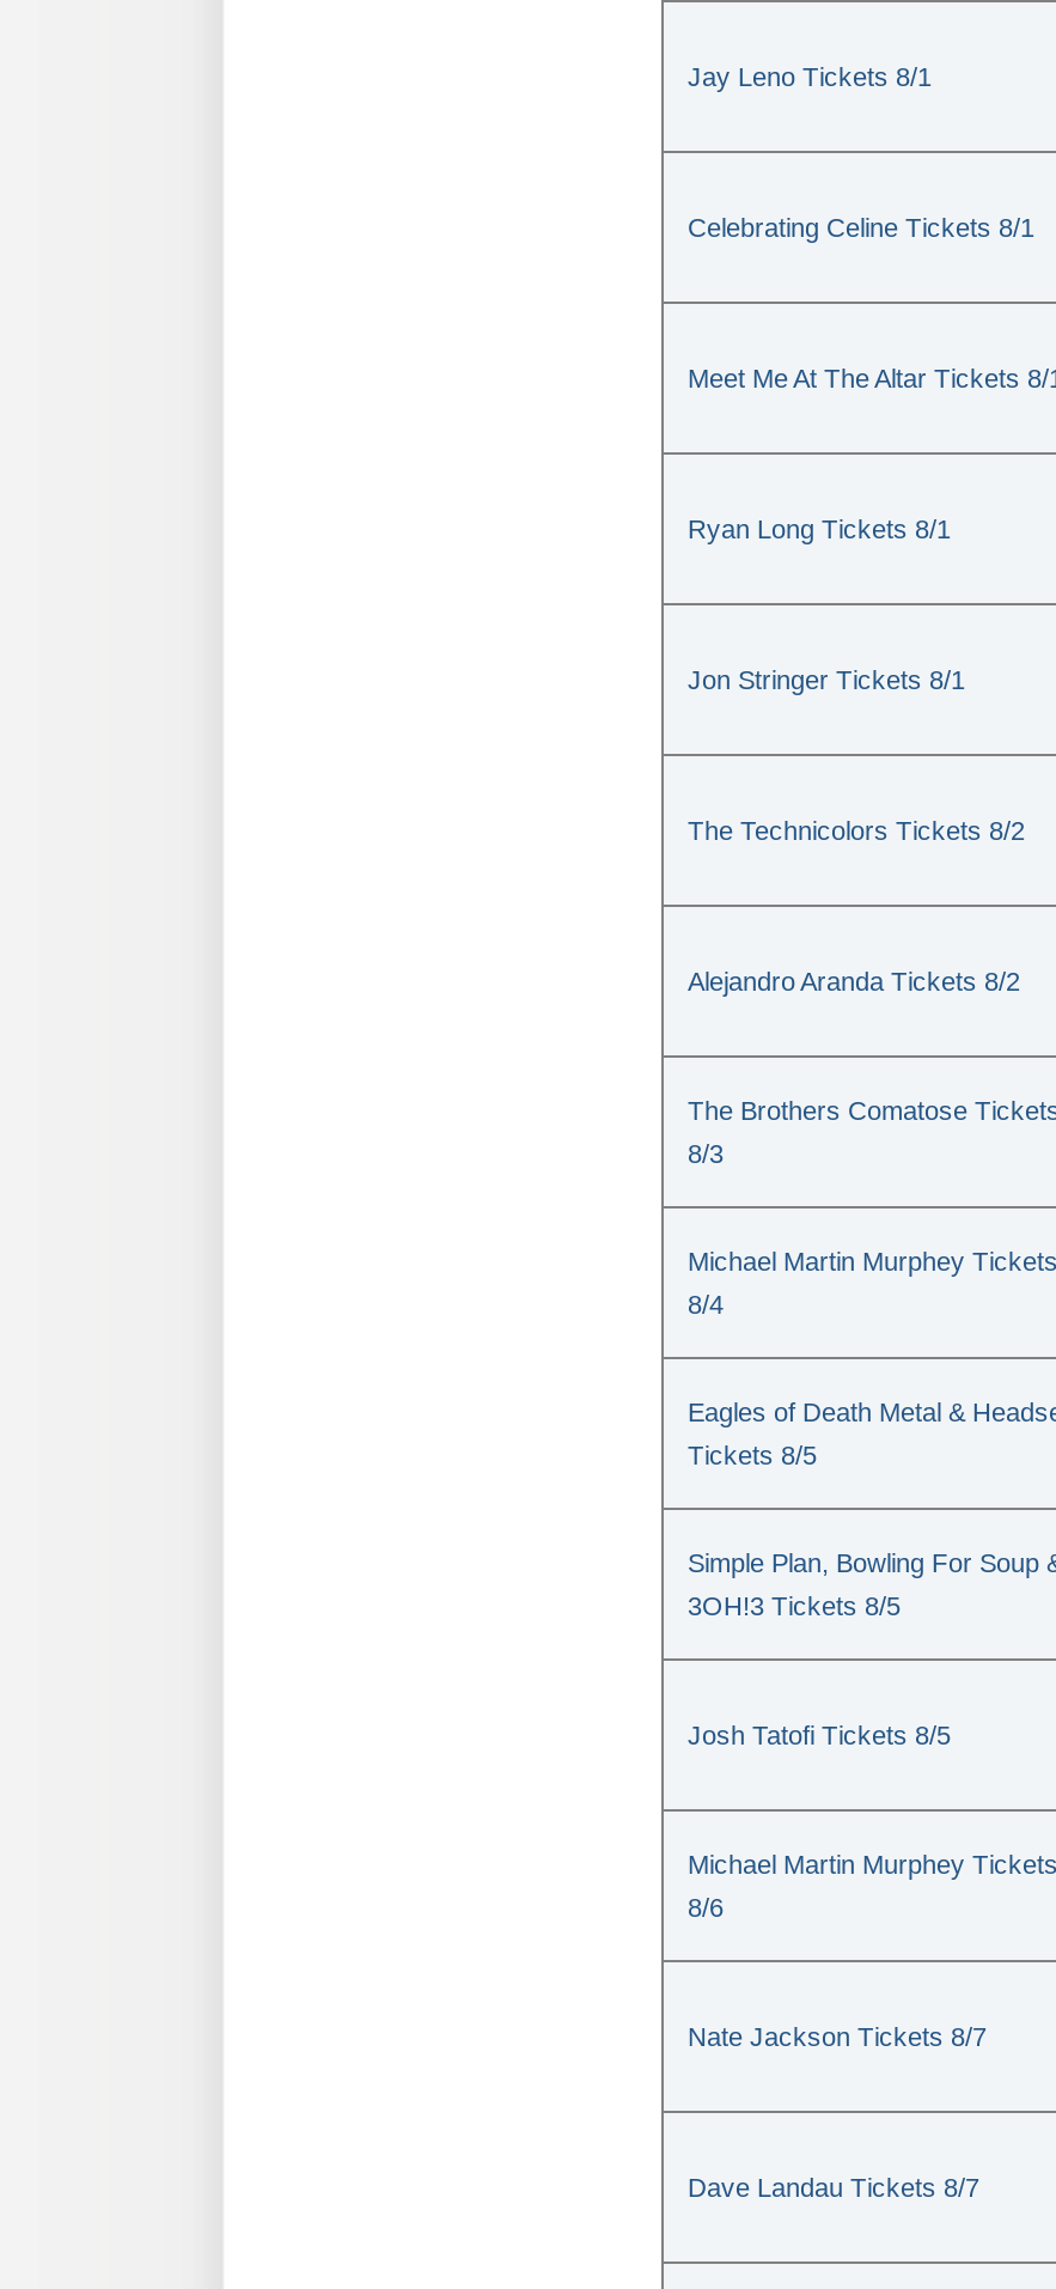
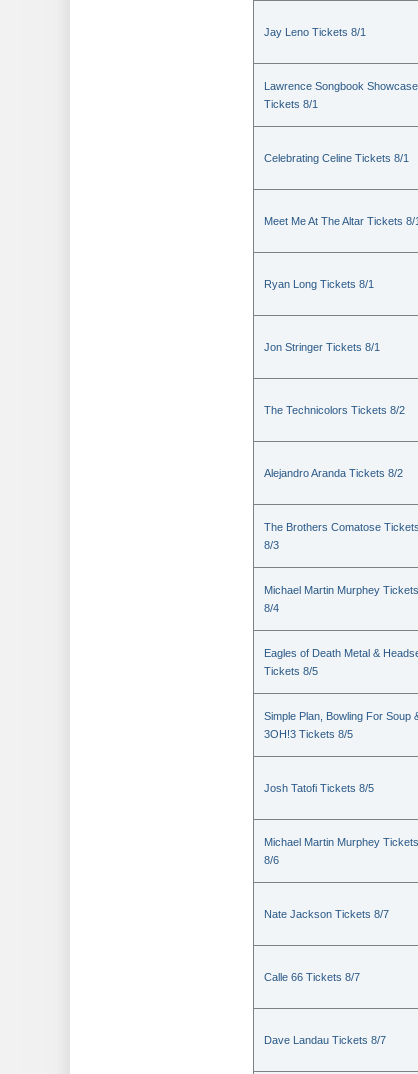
none -> [264,80,418,110] Lawrence Songbook Showcase | Tickets 8/1
none -> [264,971,360,983] Calle 66 Tickets 8/7

